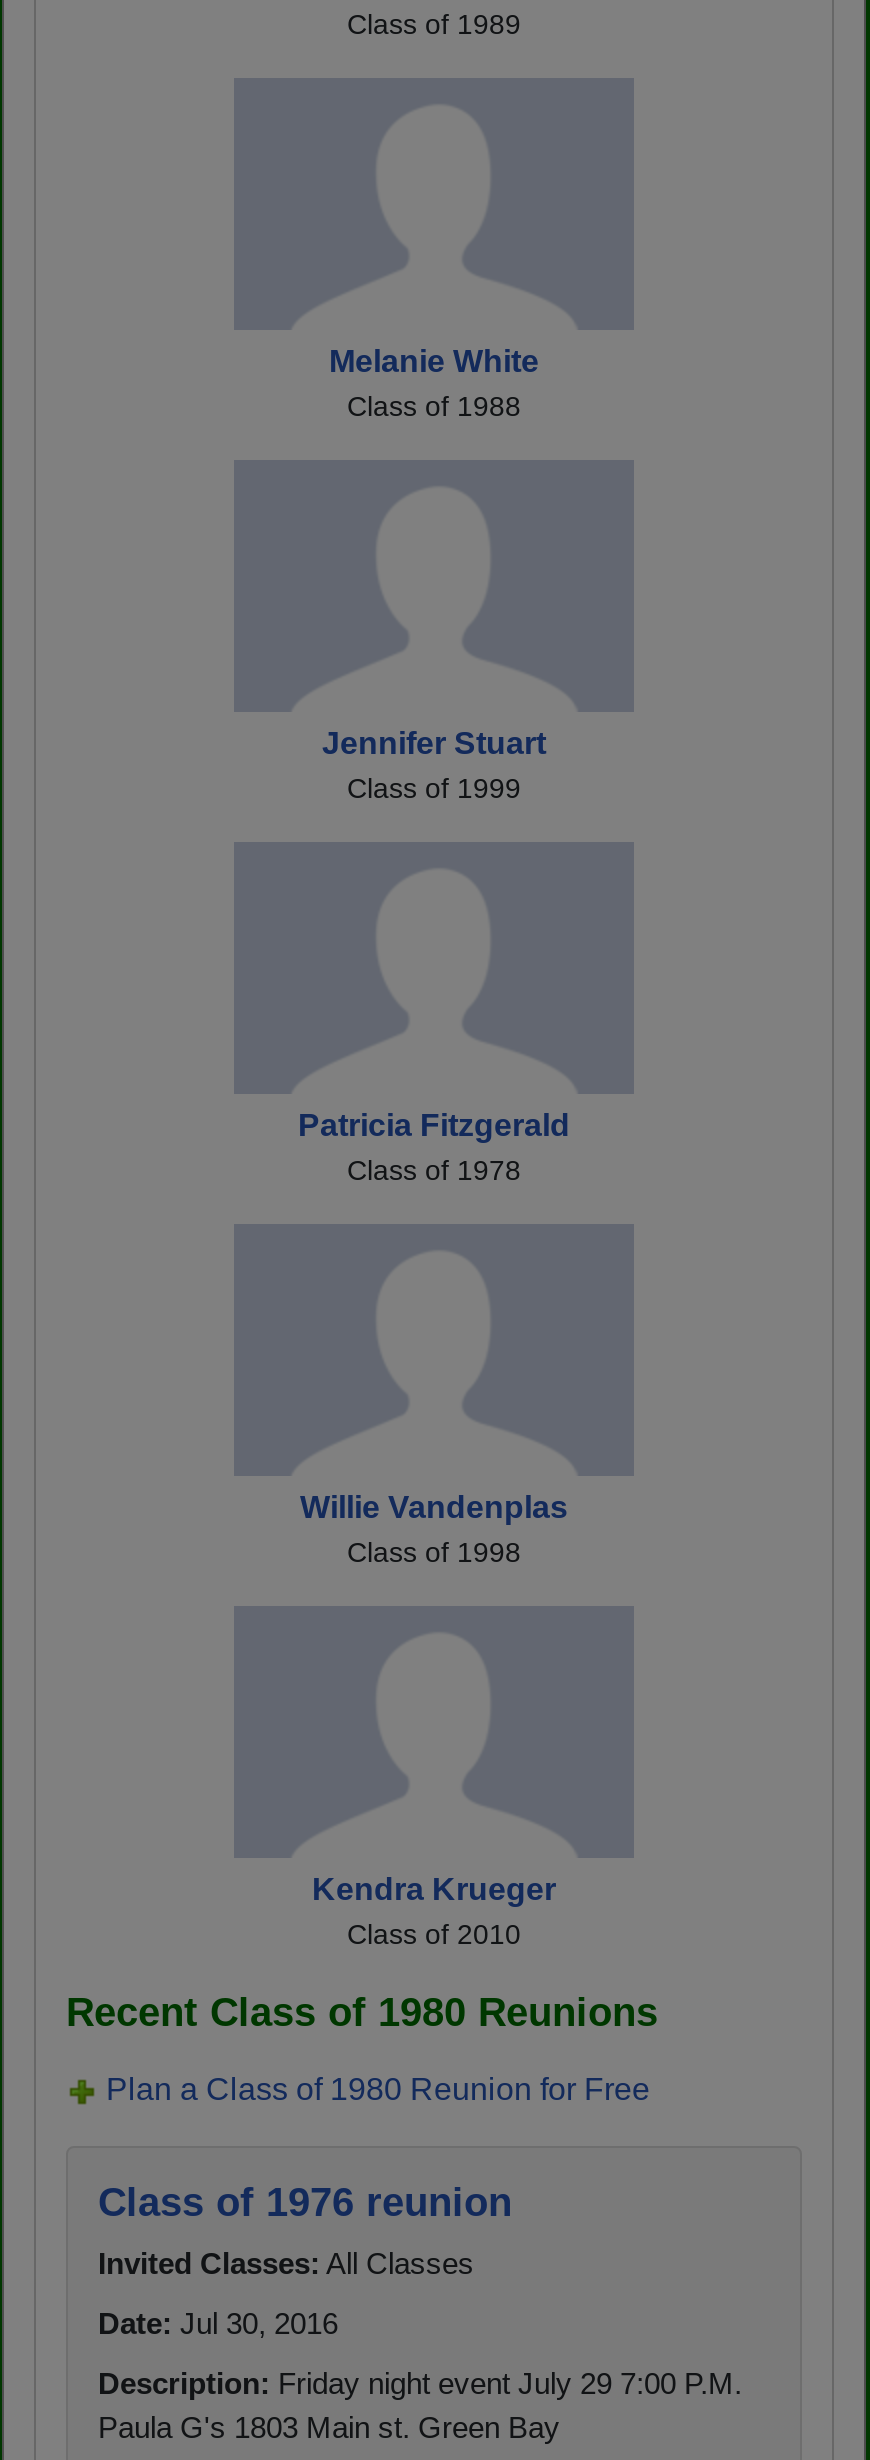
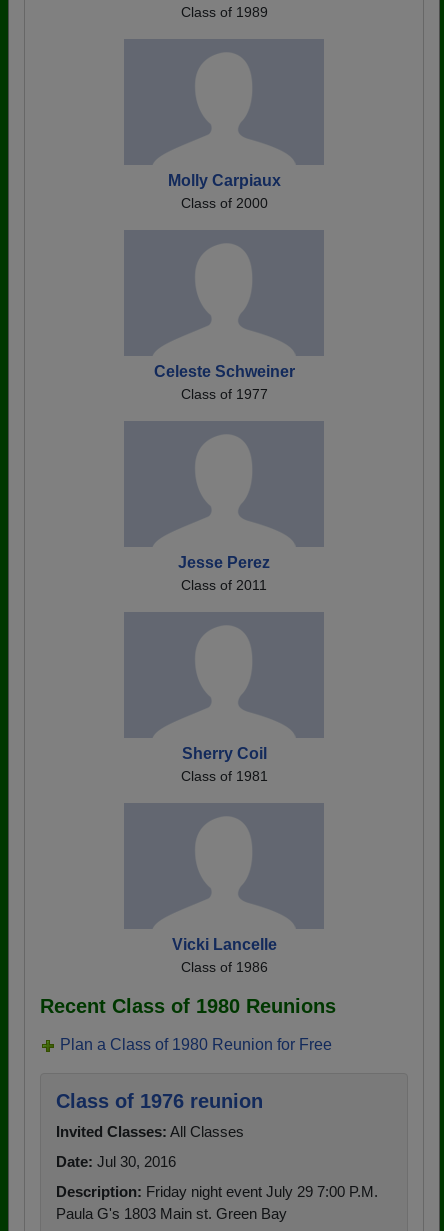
[329,344,539,422] Melanie White | Class of 1988 -> [167,172,280,211] Molly Carpiaux | Class of 2000
[322,726,546,804] Jennifer Stuart | Class of 1999 -> [153,363,294,402] Celeste Schweiner | Class of 1977
[298,1108,570,1186] Patricia Fitzgerald | Class of 1978 -> [178,554,270,593] Jesse Perez | Class of 2011
[300,1490,568,1568] Willie Vandenplas | Class of 1998 -> [180,745,267,784] Sherry Coil | Class of 1981
[312,1872,556,1950] Kendra Krueger | Class of 2010 -> [171,936,276,975] Vicki Lancelle | Class of 1986

